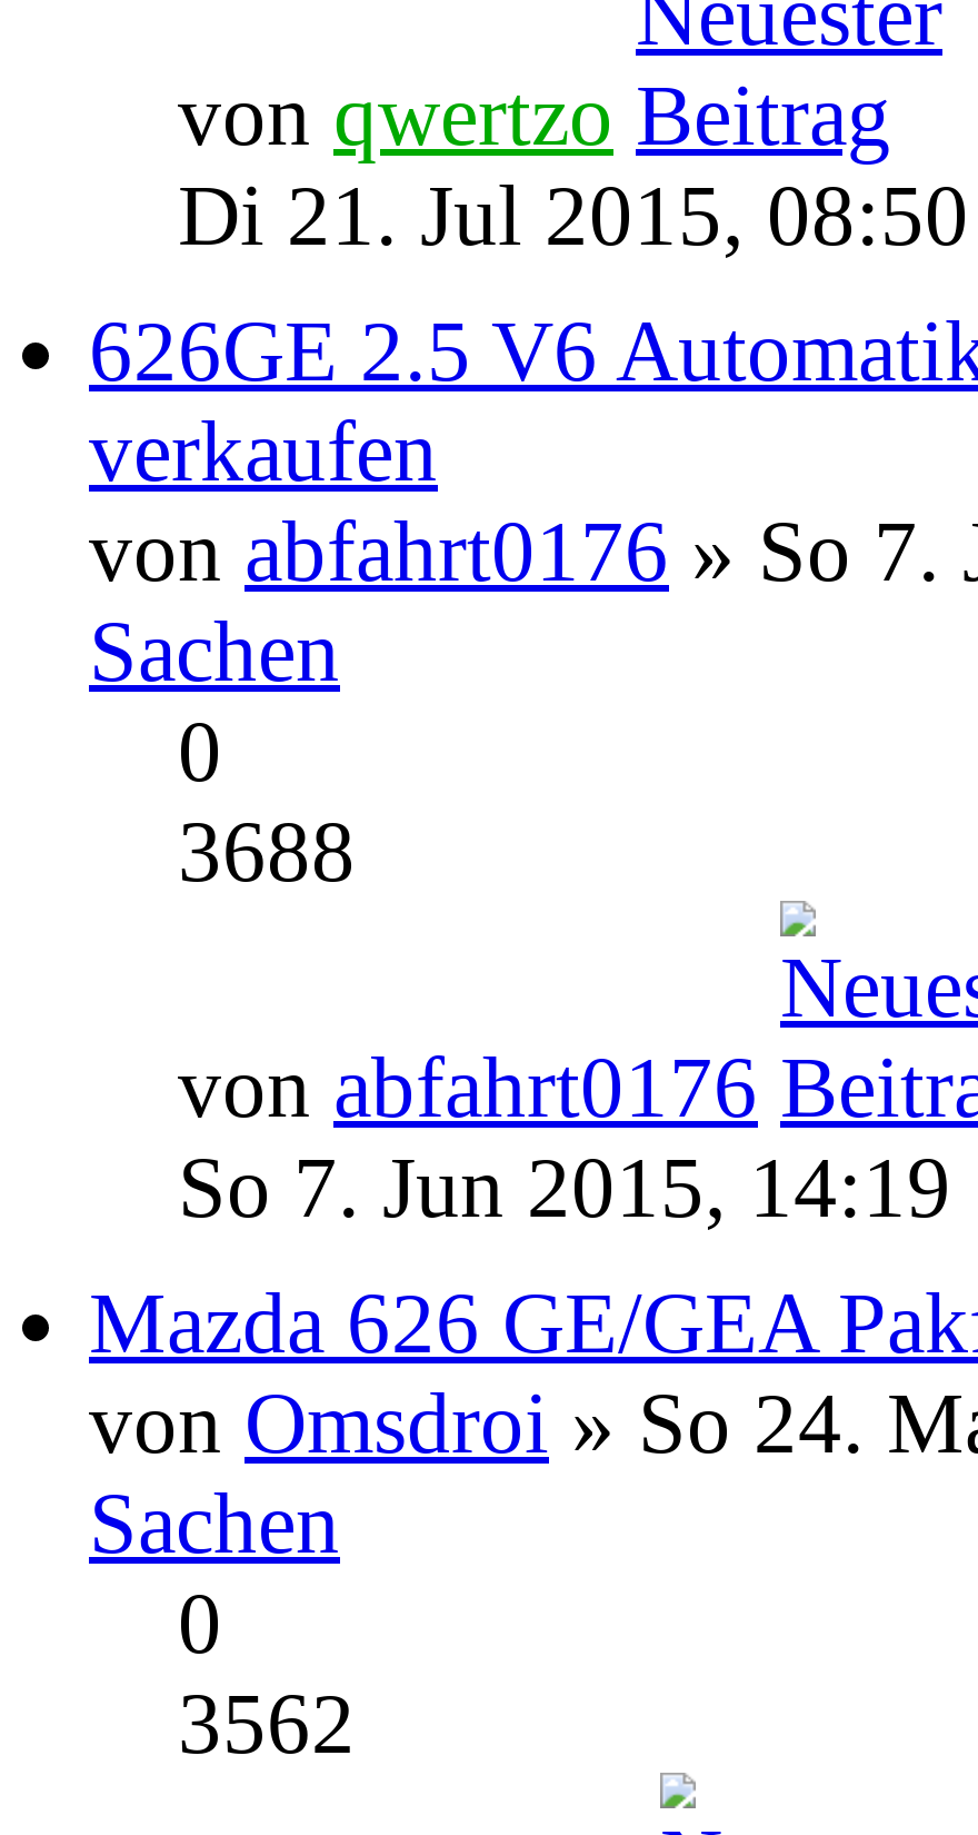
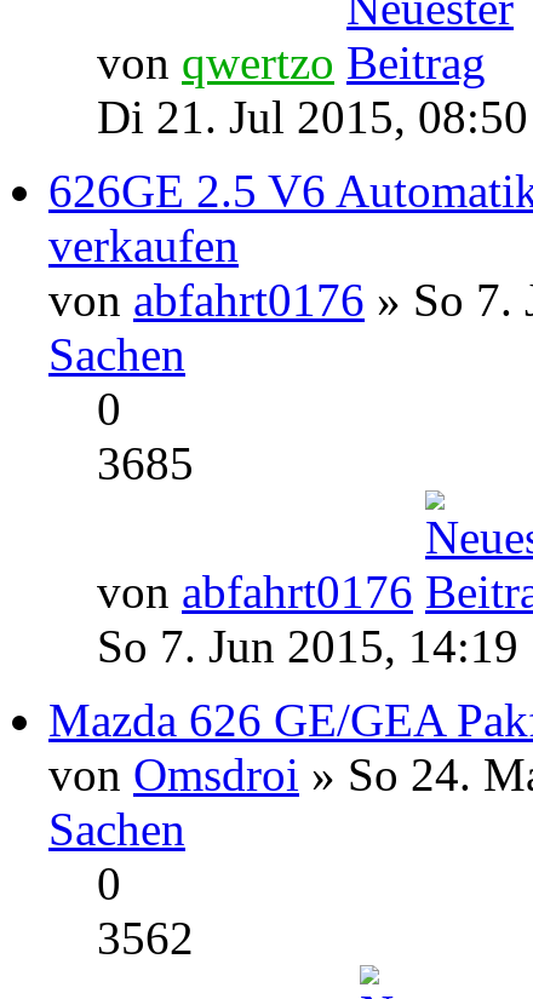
[178,804,356,899] 3688 -> [97,438,194,490] 3685

